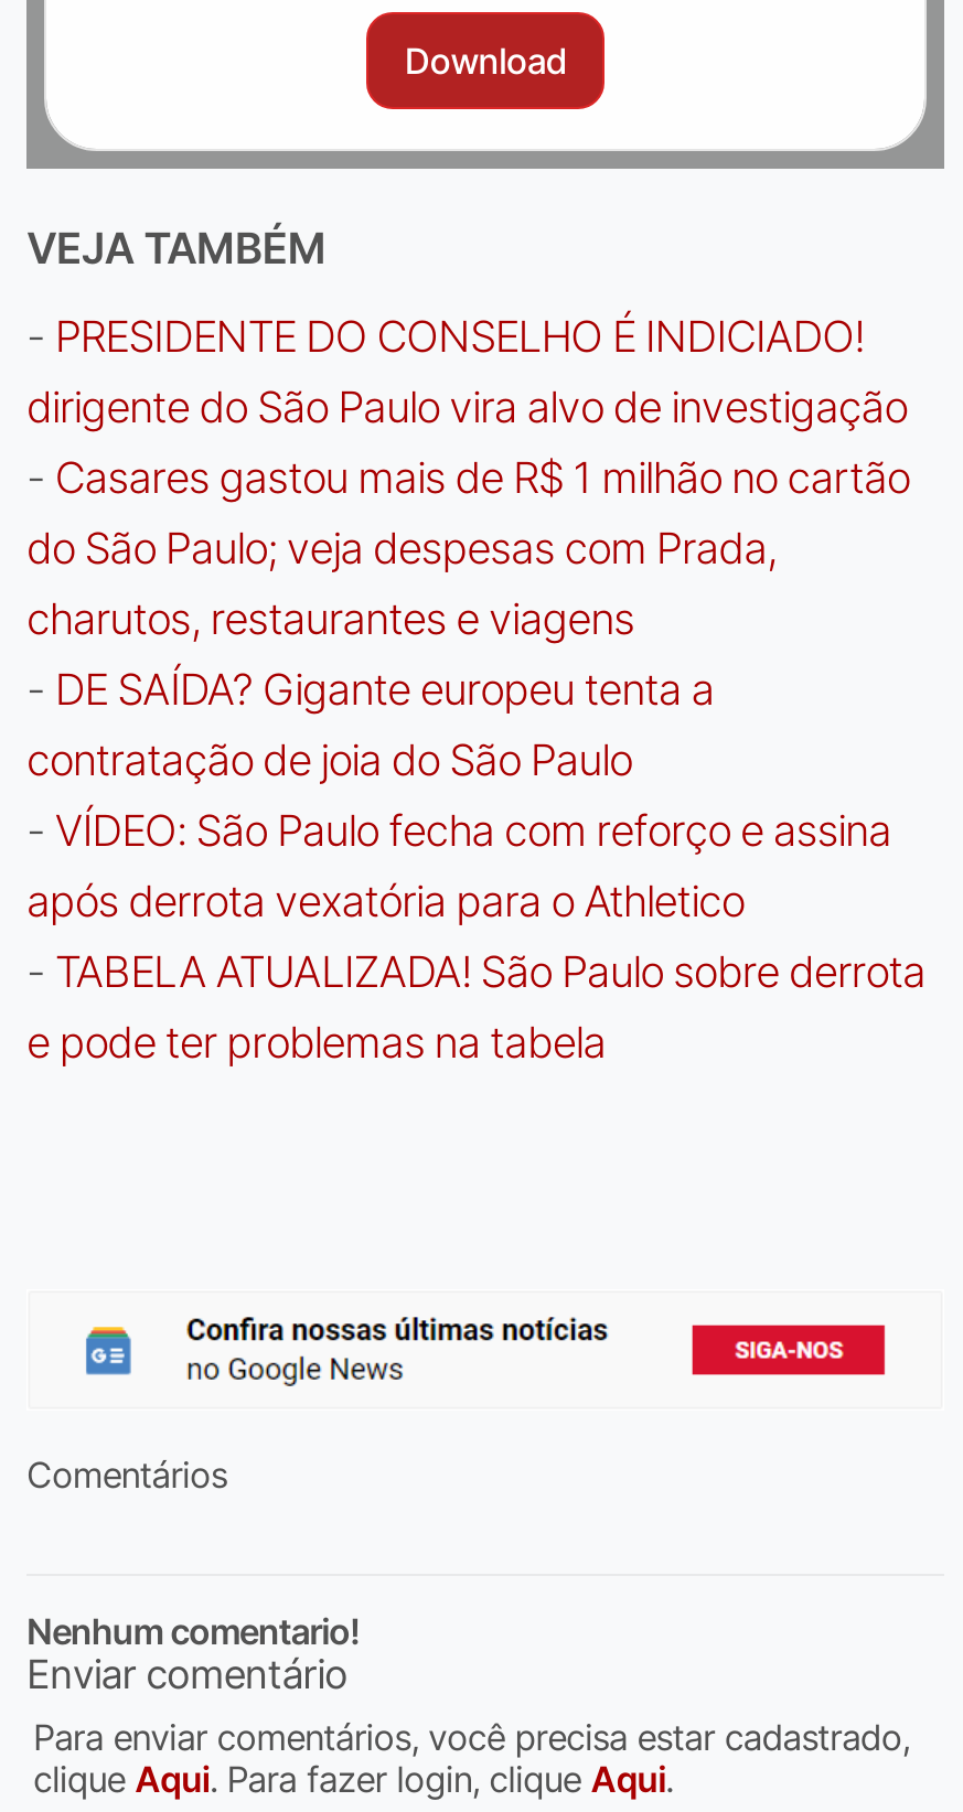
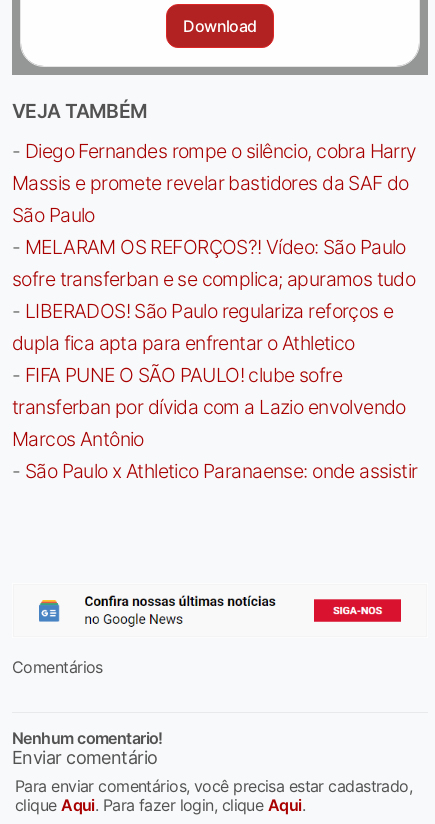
[26,309,925,1068] - PRESIDENTE DO CONSELHO É INDICIADO! | dirigente do São Paulo vira alvo de investigação | - Casares gastou mais de R$ 1 milhão no cartão | do São Paulo; veja despesas com Prada, | charutos, restaurantes e viagens | - DE SAÍDA? Gigante europeu tenta a | contratação de joia do São Paulo | - VÍDEO: São Paulo fecha com reforço e assina | após derrota vexatória para o Athletico | - TABELA ATUALIZADA! São Paulo sobre derrota | e pode ter problemas na tabela -> [12,139,417,483] - Diego Fernandes rompe o silêncio, cobra Harry | Massis e promete revelar bastidores da SAF do | São Paulo | - MELARAM OS REFORÇOS?! Vídeo: São Paulo | sofre transferban e se complica; apuramos tudo | - LIBERADOS! São Paulo regulariza reforços e | dupla fica apta para enfrentar o Athletico | - FIFA PUNE O SÃO PAULO! clube sofre | transferban por dívida com a Lazio envolvendo | Marcos Antônio | - São Paulo x Athletico Paranaense: onde assistir

